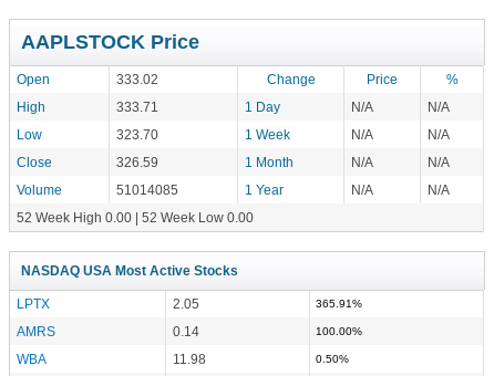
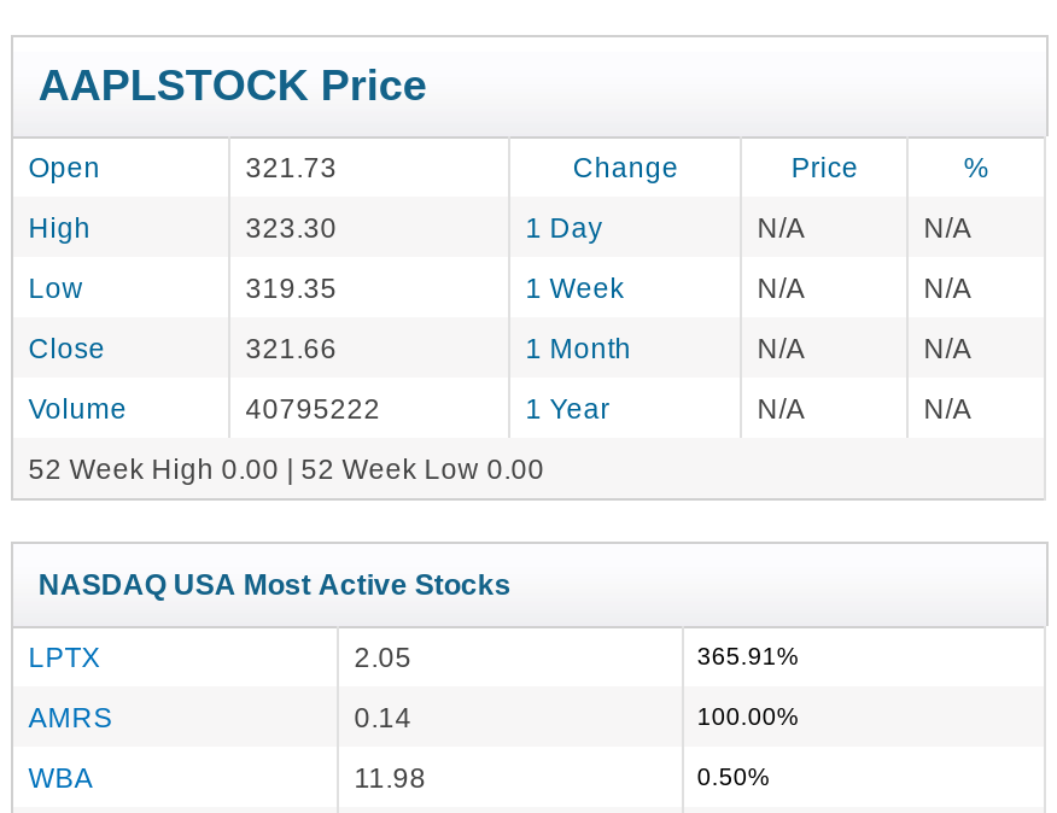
[117,72,159,87] 333.02 -> [245,152,337,183] 321.73
[117,100,159,114] 333.71 -> [245,212,337,243] 323.30
[117,128,159,142] 323.70 -> [245,272,337,303] 319.35
[117,155,159,170] 326.59 -> [245,332,337,364] 321.66
[117,183,179,197] 51014085 -> [245,393,381,424] 40795222

